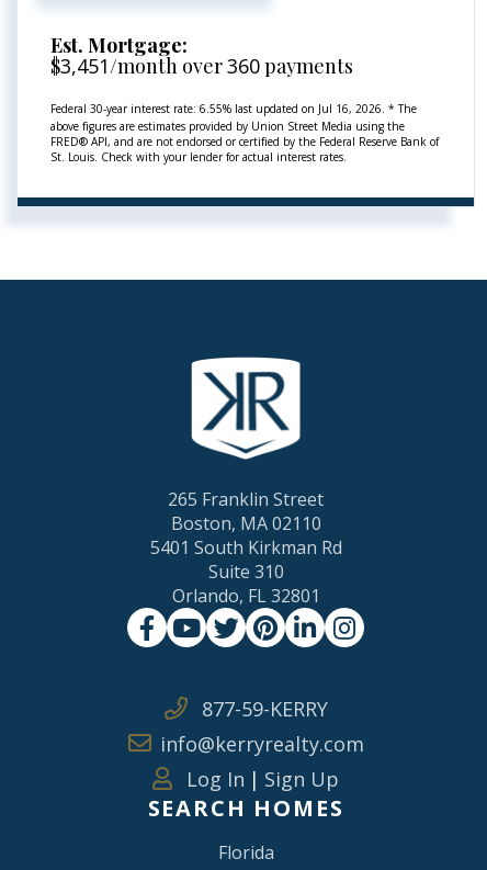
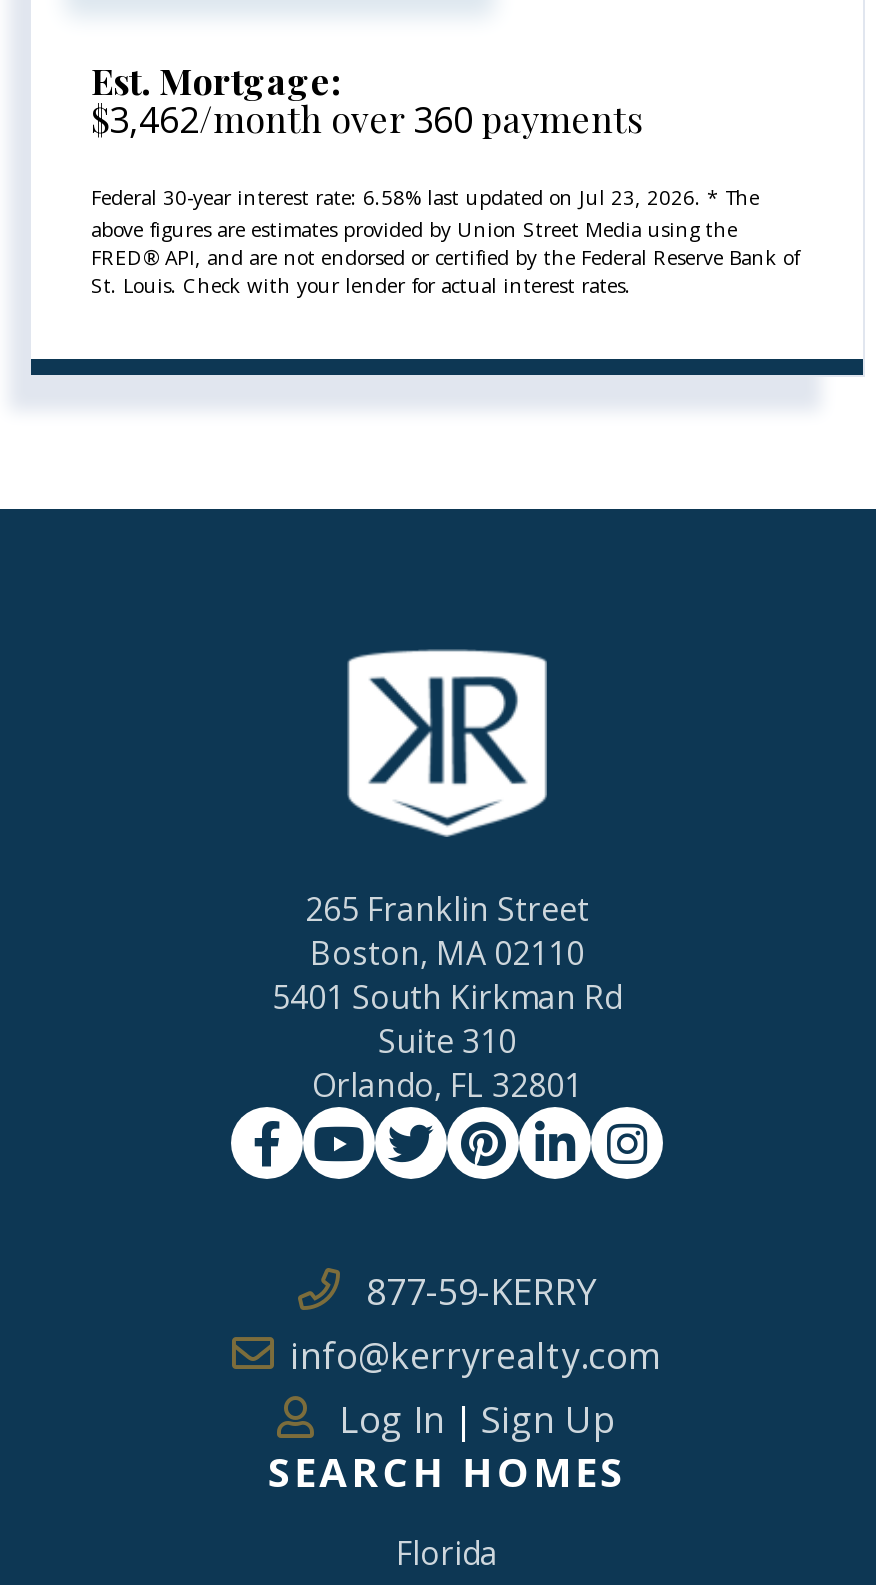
[50,53,353,79] $3,451/month over 360 payments -> [91,96,643,144] $3,462/month over 360 payments
[50,101,417,117] Federal 30-year interest rate: 6.55% last updated on Jul 16, 2026. * The -> [91,184,759,212] Federal 30-year interest rate: 6.58% last updated on Jul 23, 2026. * The

